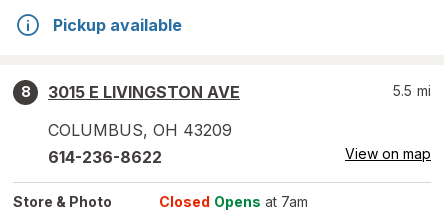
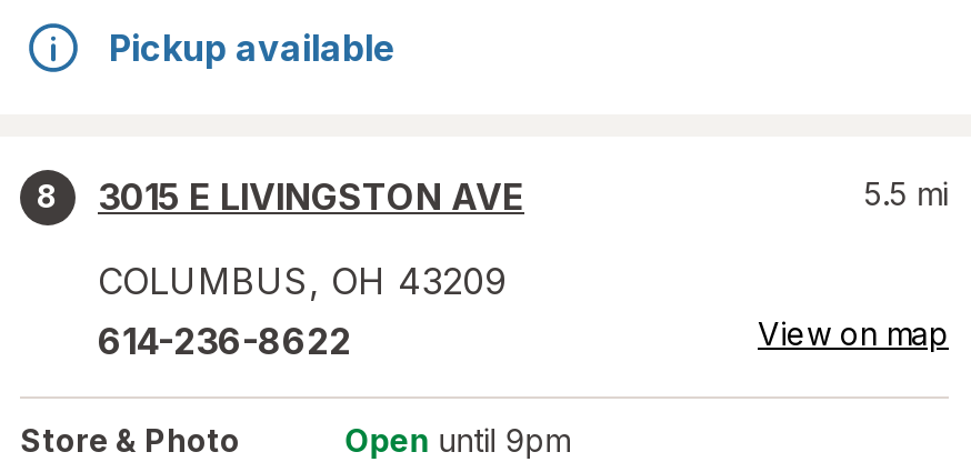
[159,193,308,210] Closed Opens at 7am -> [345,421,569,459] Open until 9pm

